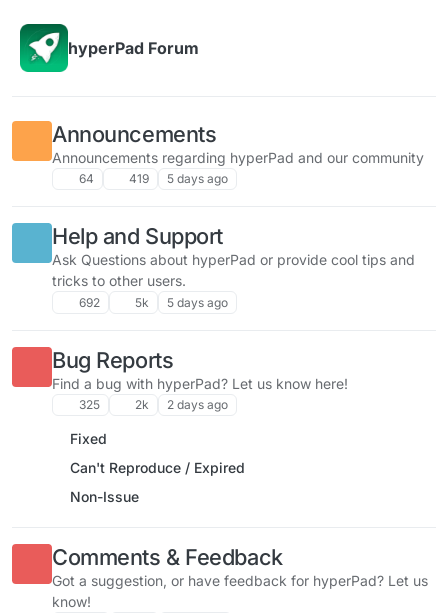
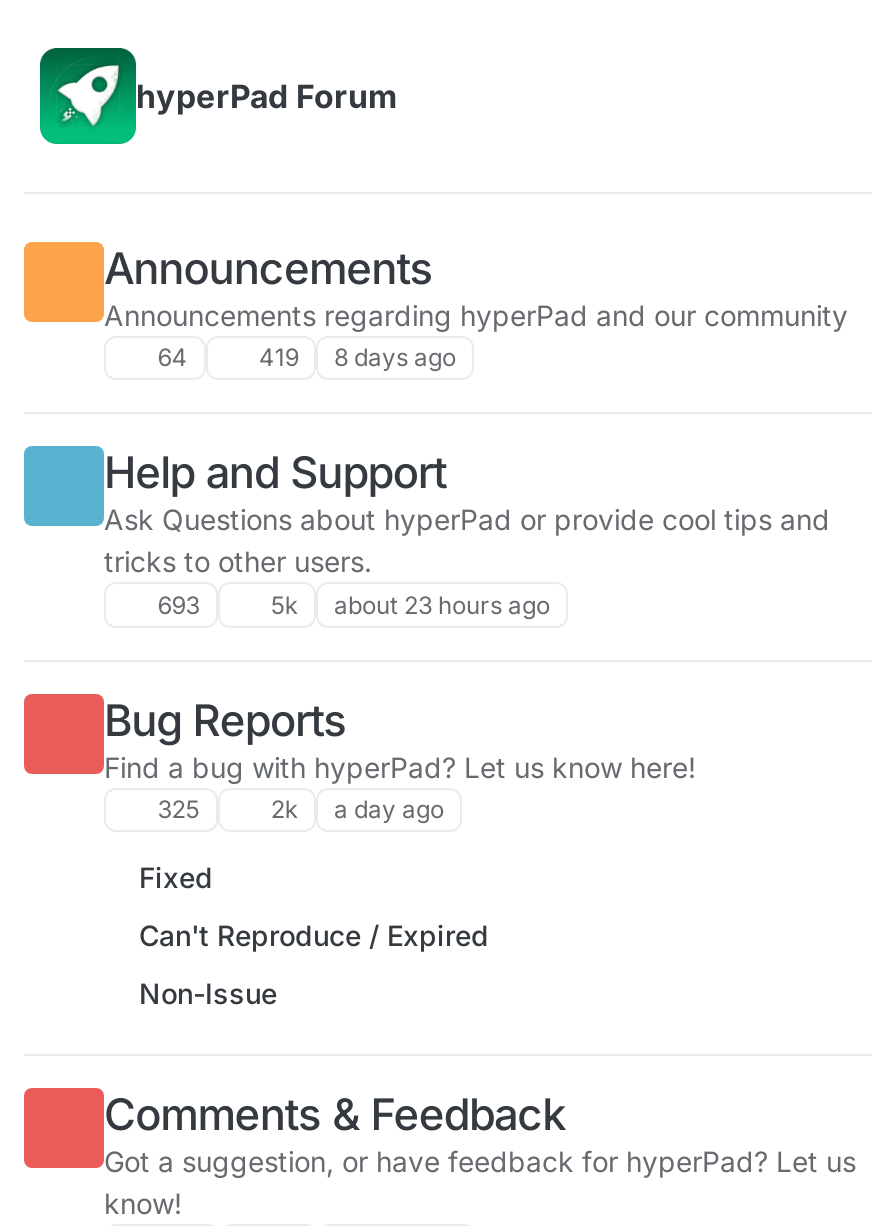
[129,171,228,186] 419 5 days ago -> [259,342,456,372] 419 8 days ago
[79,295,100,310] 692 -> [158,589,200,619] 693
[167,295,228,310] 5 days ago -> [334,589,550,619] about 23 hours ago
[167,397,228,412] 2 days ago -> [334,794,444,824] a day ago

